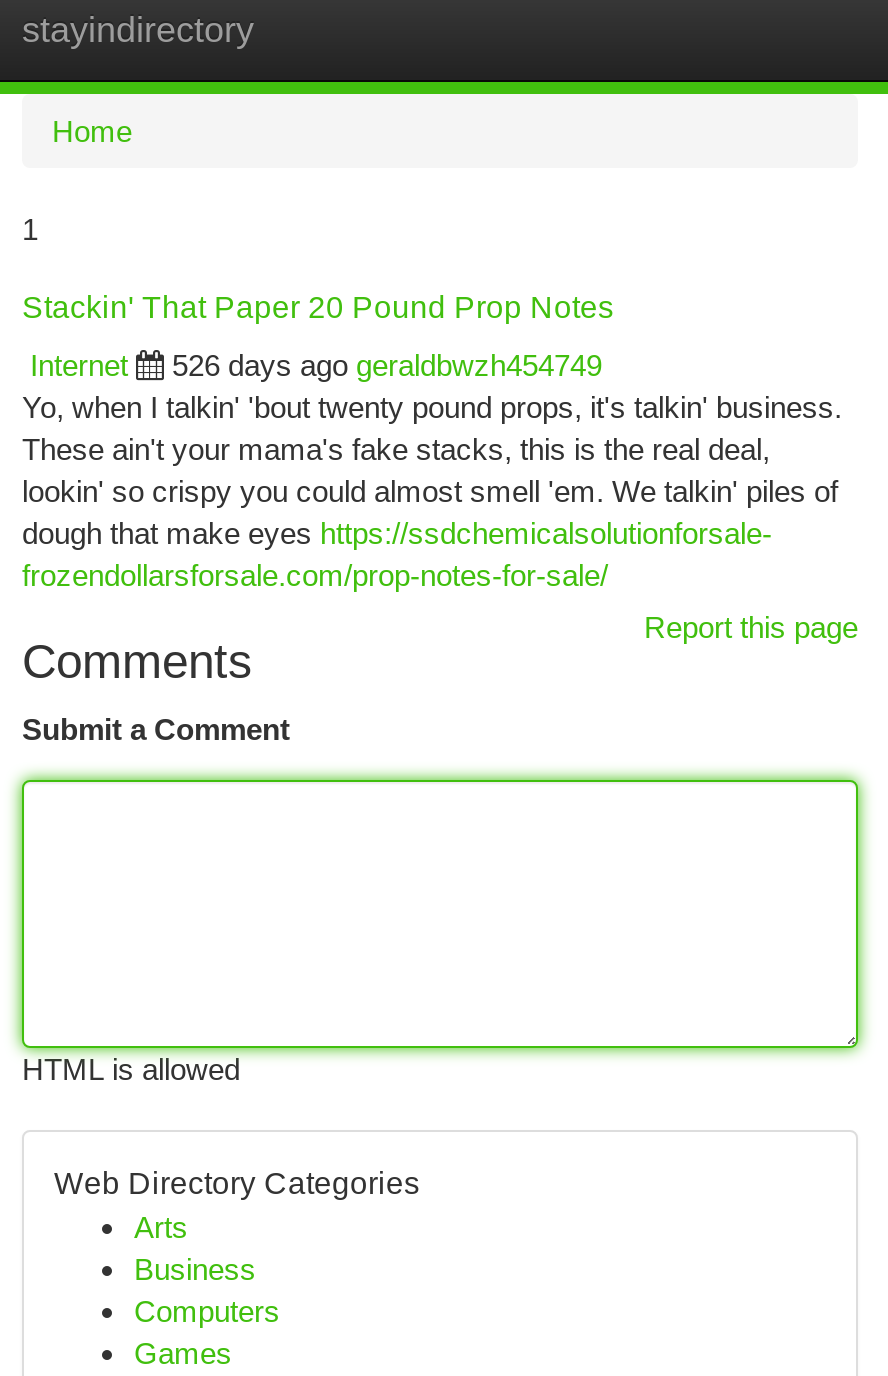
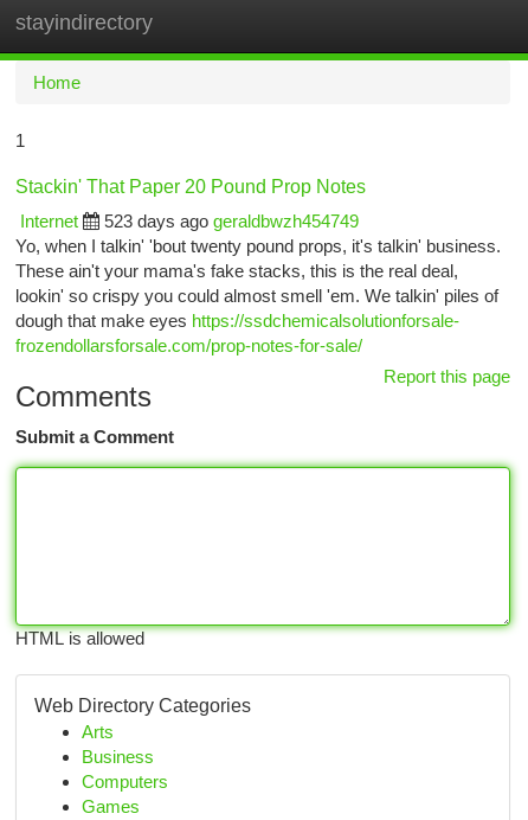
[172,348,602,382] 526 days ago geraldbwzh454749 -> [104,211,359,231] 523 days ago geraldbwzh454749

